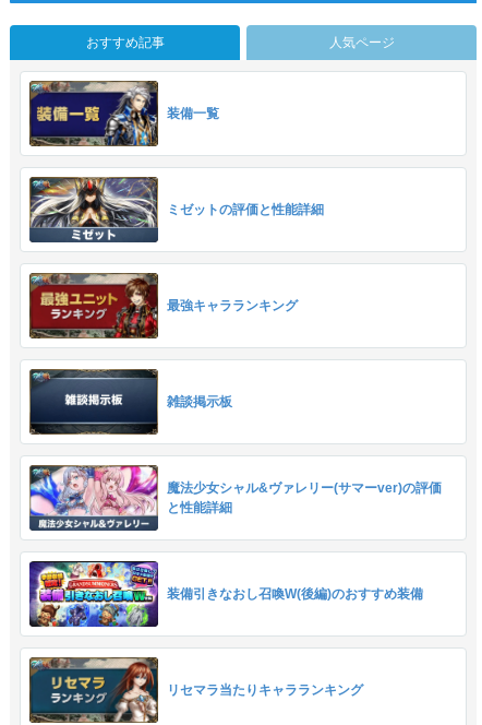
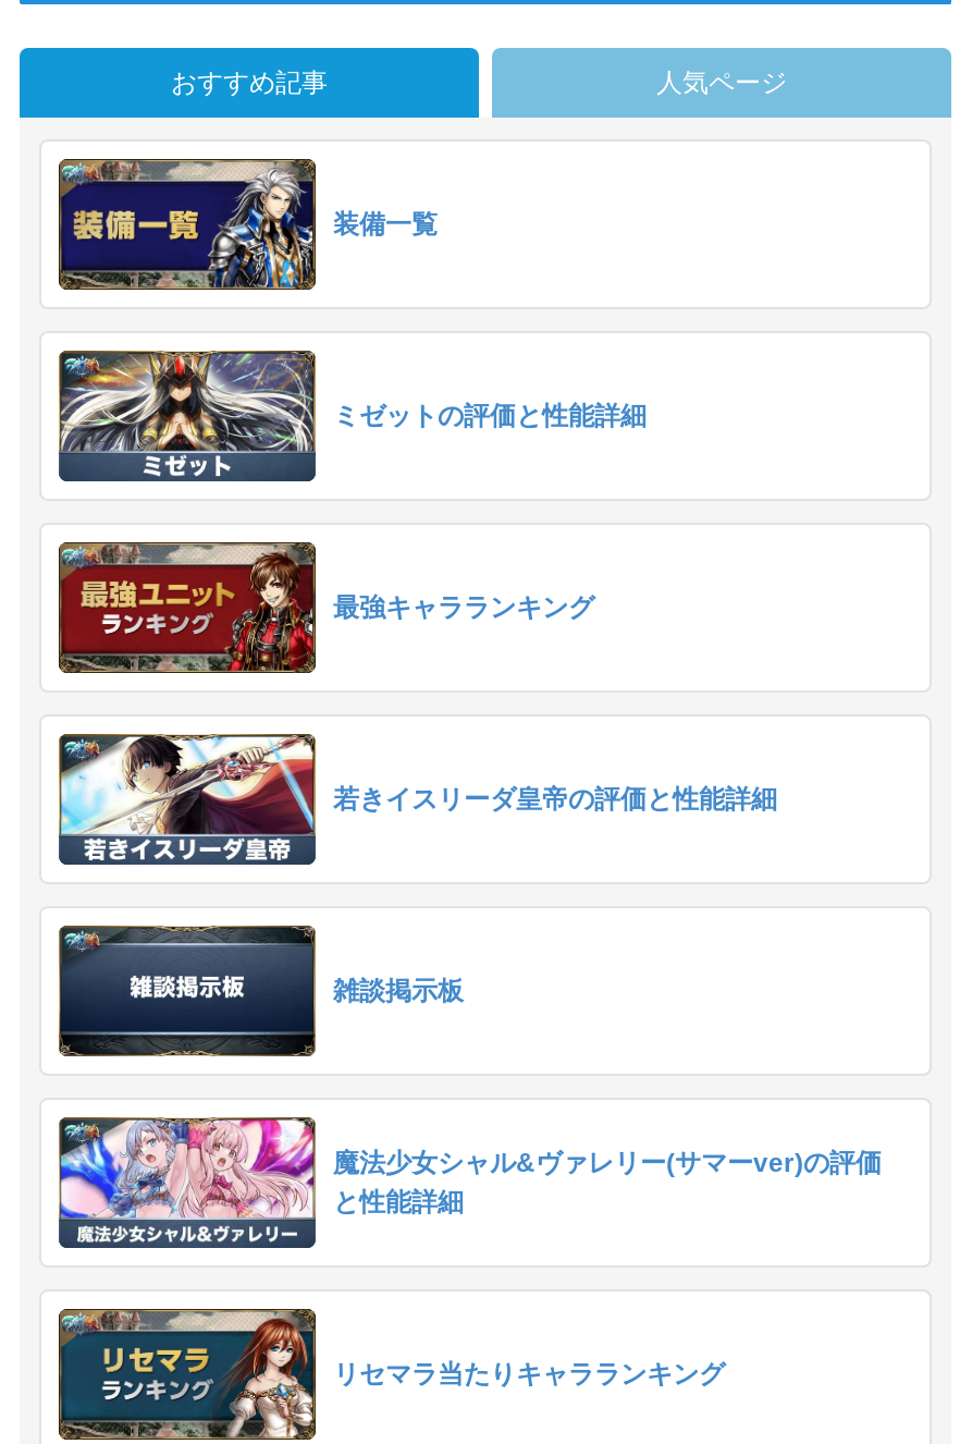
none -> [59,734,777,865] [image] | 若きイスリーダ皇帝の評価と性能詳細
moved [28,368,442,515] -> [57,923,882,1217]: [image] | 雑談掲示板 | 魔法少女シャル&ヴァレリー(サマーver)の評価 | と性能詳細
[29,560,423,628] [image] | 装備引きなおし召喚W(後編)のおすすめ装備 -> none

